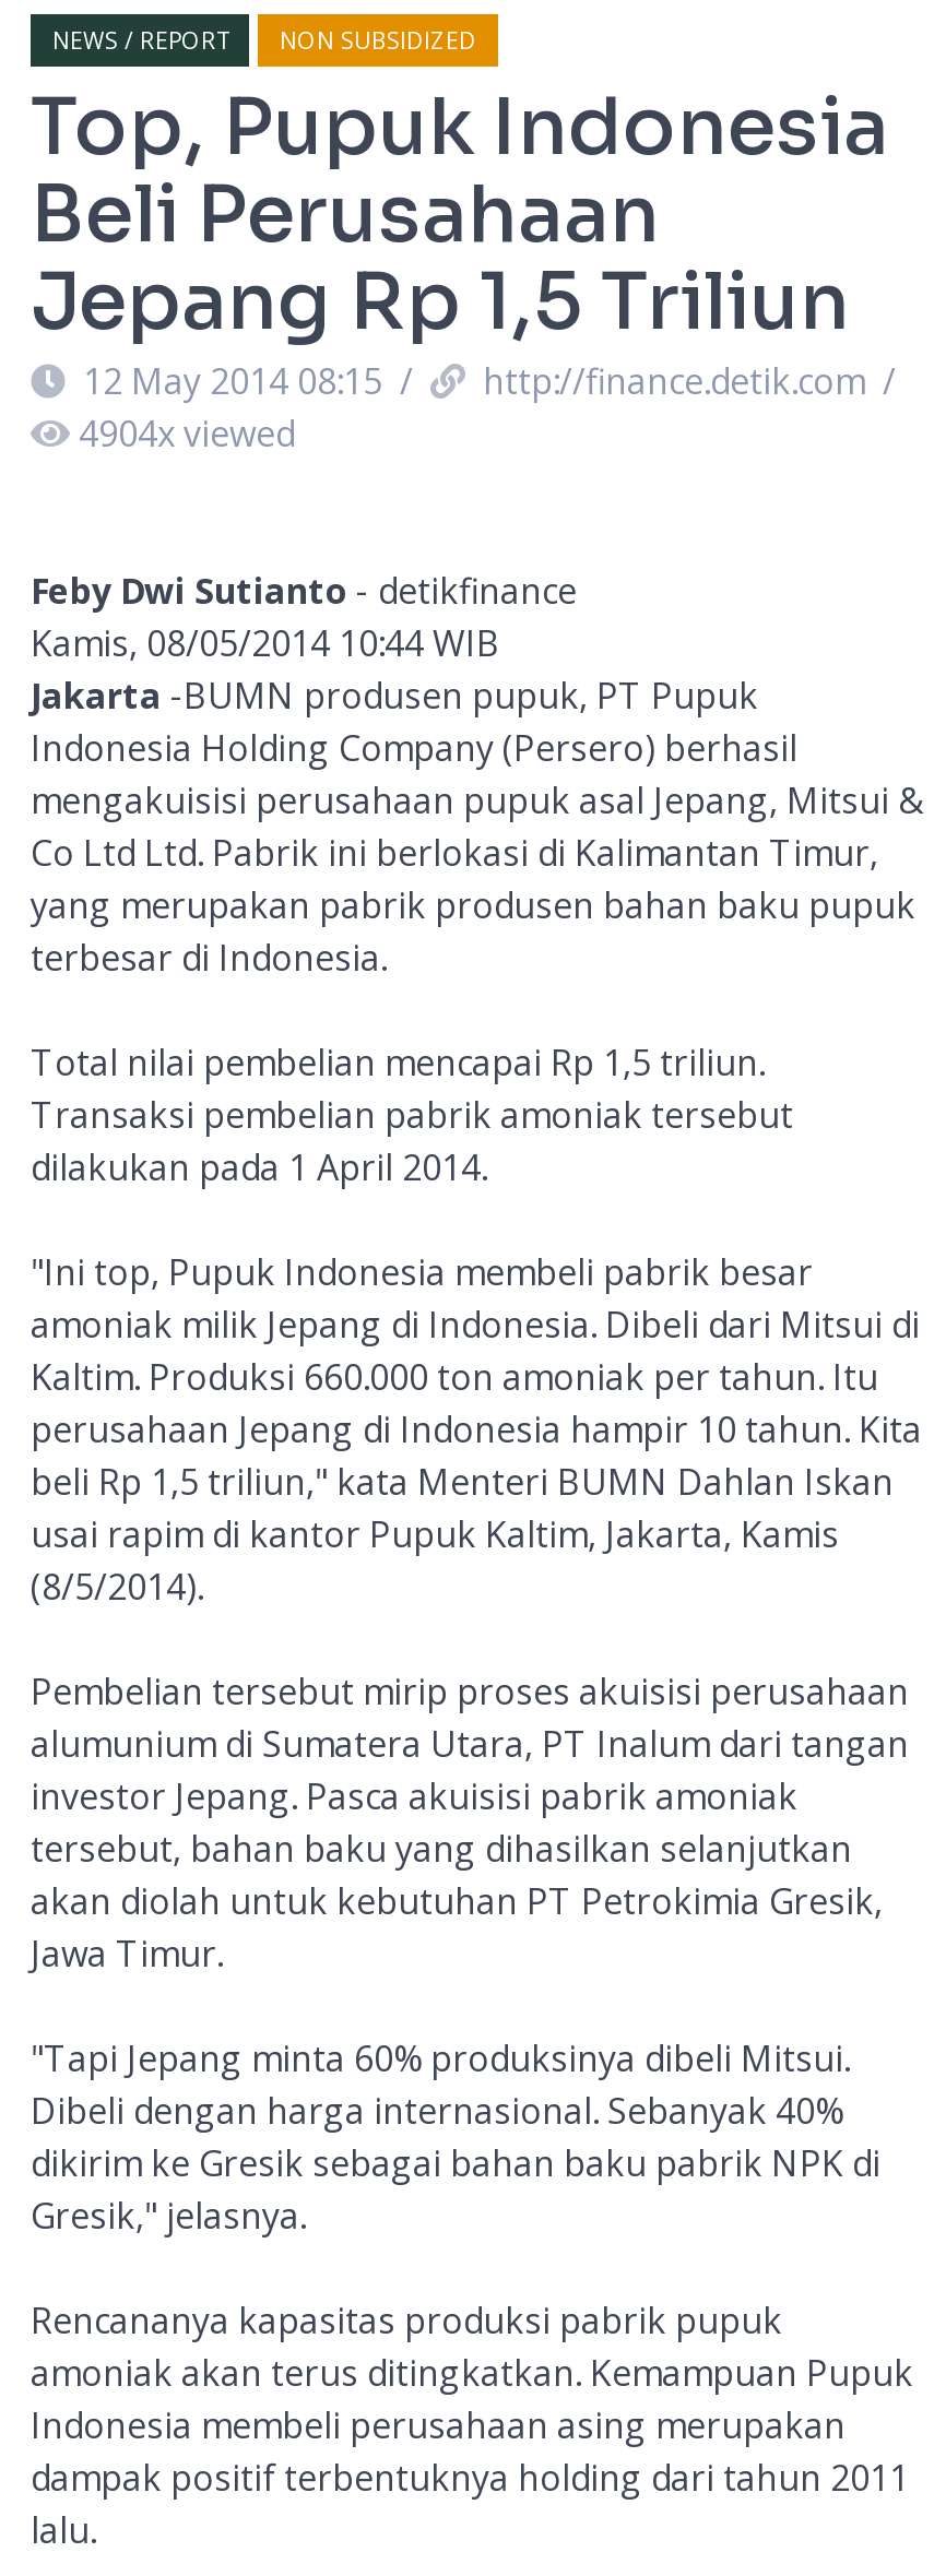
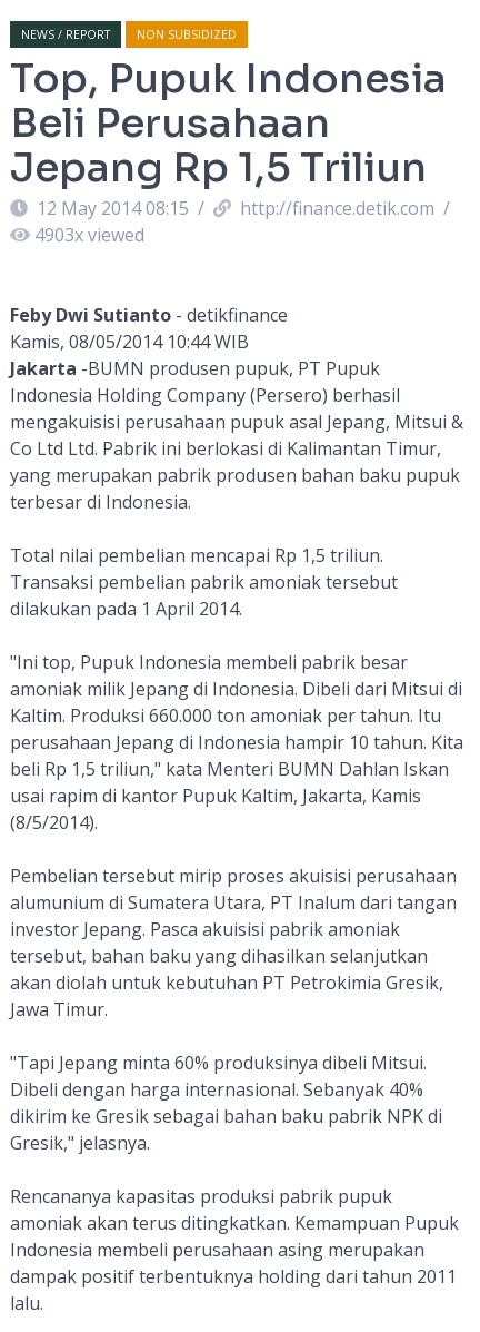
[79,409,295,458] 4904x viewed -> [34,223,144,247] 4903x viewed

